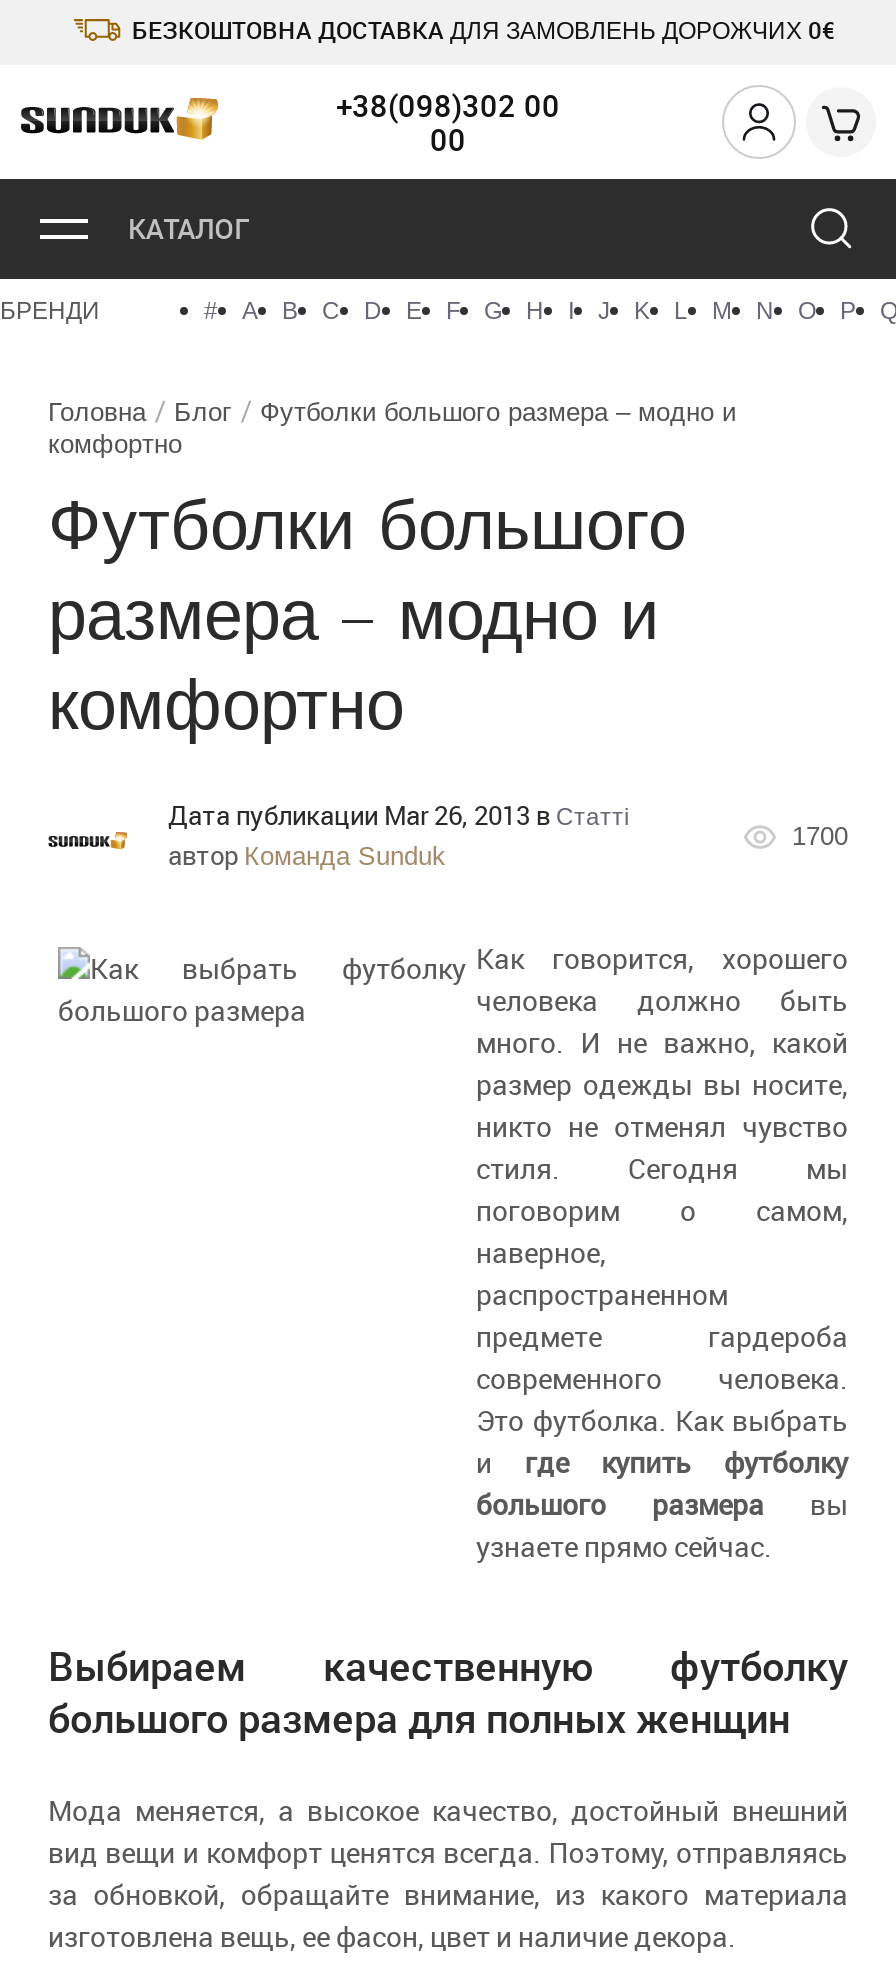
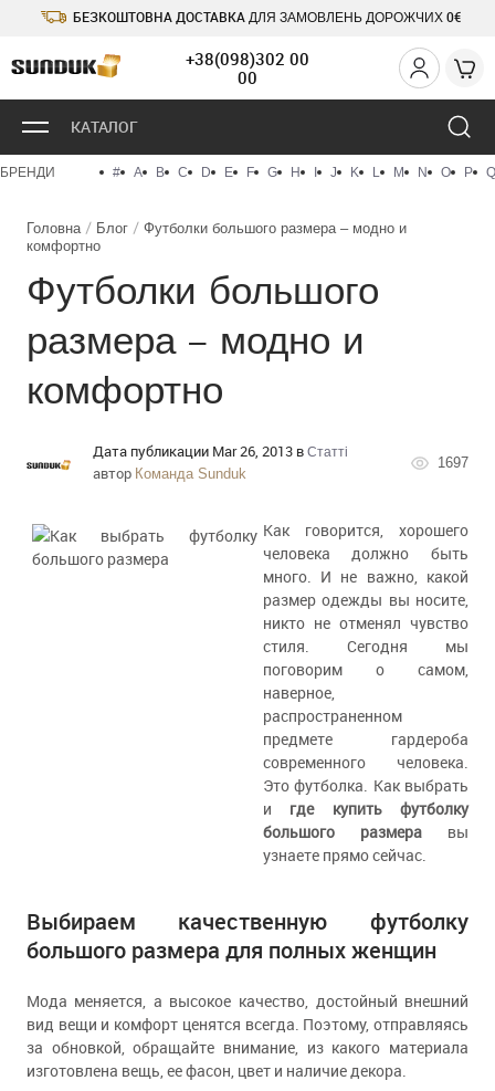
[792,820,848,850] 1700 -> [438,454,468,470] 1697

